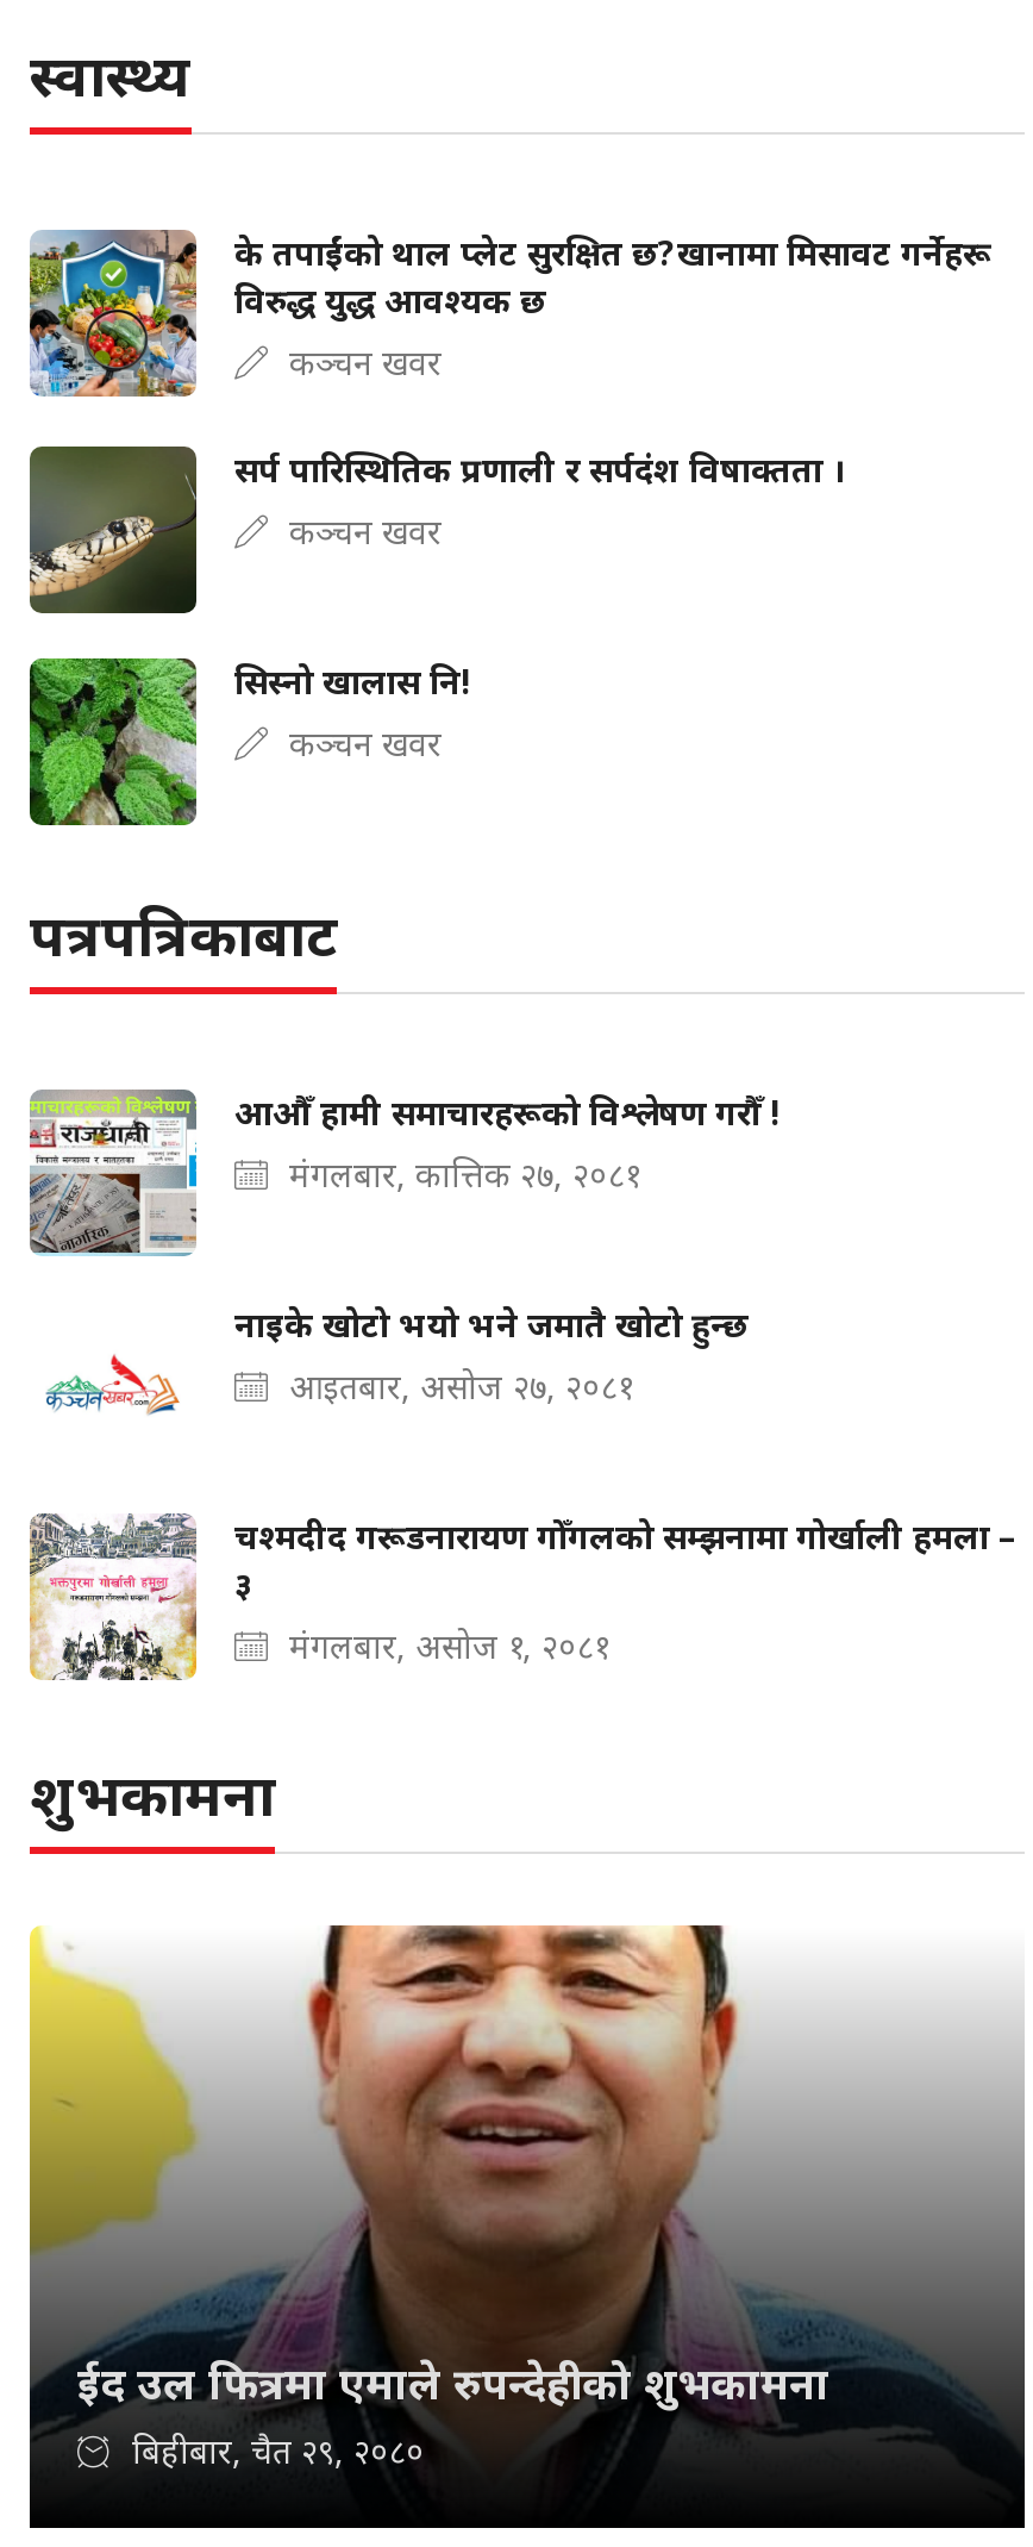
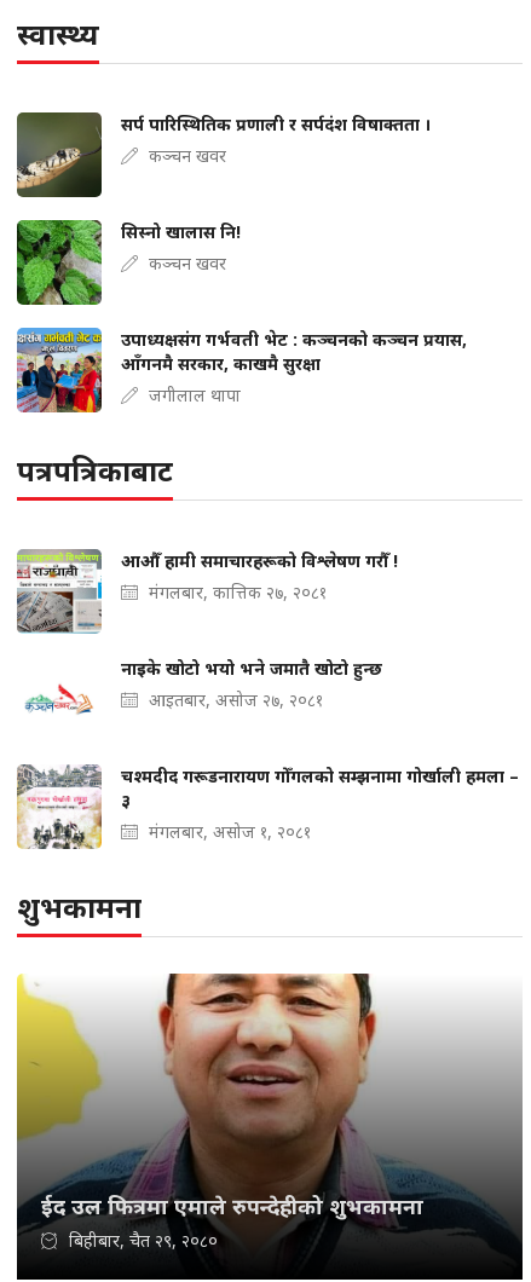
[30,230,991,399] [image] | के तपाईंको थाल प्लेट सुरक्षित छ?खानामा मिसावट गर्नेहरू | विरुद्ध युद्ध आवश्यक छ | कञ्चन खवर -> none
moved [25,447,846,766] -> [15,112,432,275]: [image] | सर्प पारिस्थितिक प्रणाली र सर्पदंश विषाक्तता । | कञ्चन खवर | सिस्नो खालास नि! | कञ्चन खवर
none -> [16,327,467,414] [image] | उपाध्यक्षसंग गर्भवती भेट : कञ्चनको कञ्चन प्रयास, | आँगनमै सरकार, काखमै सुरक्षा | जगीलाल थापा

